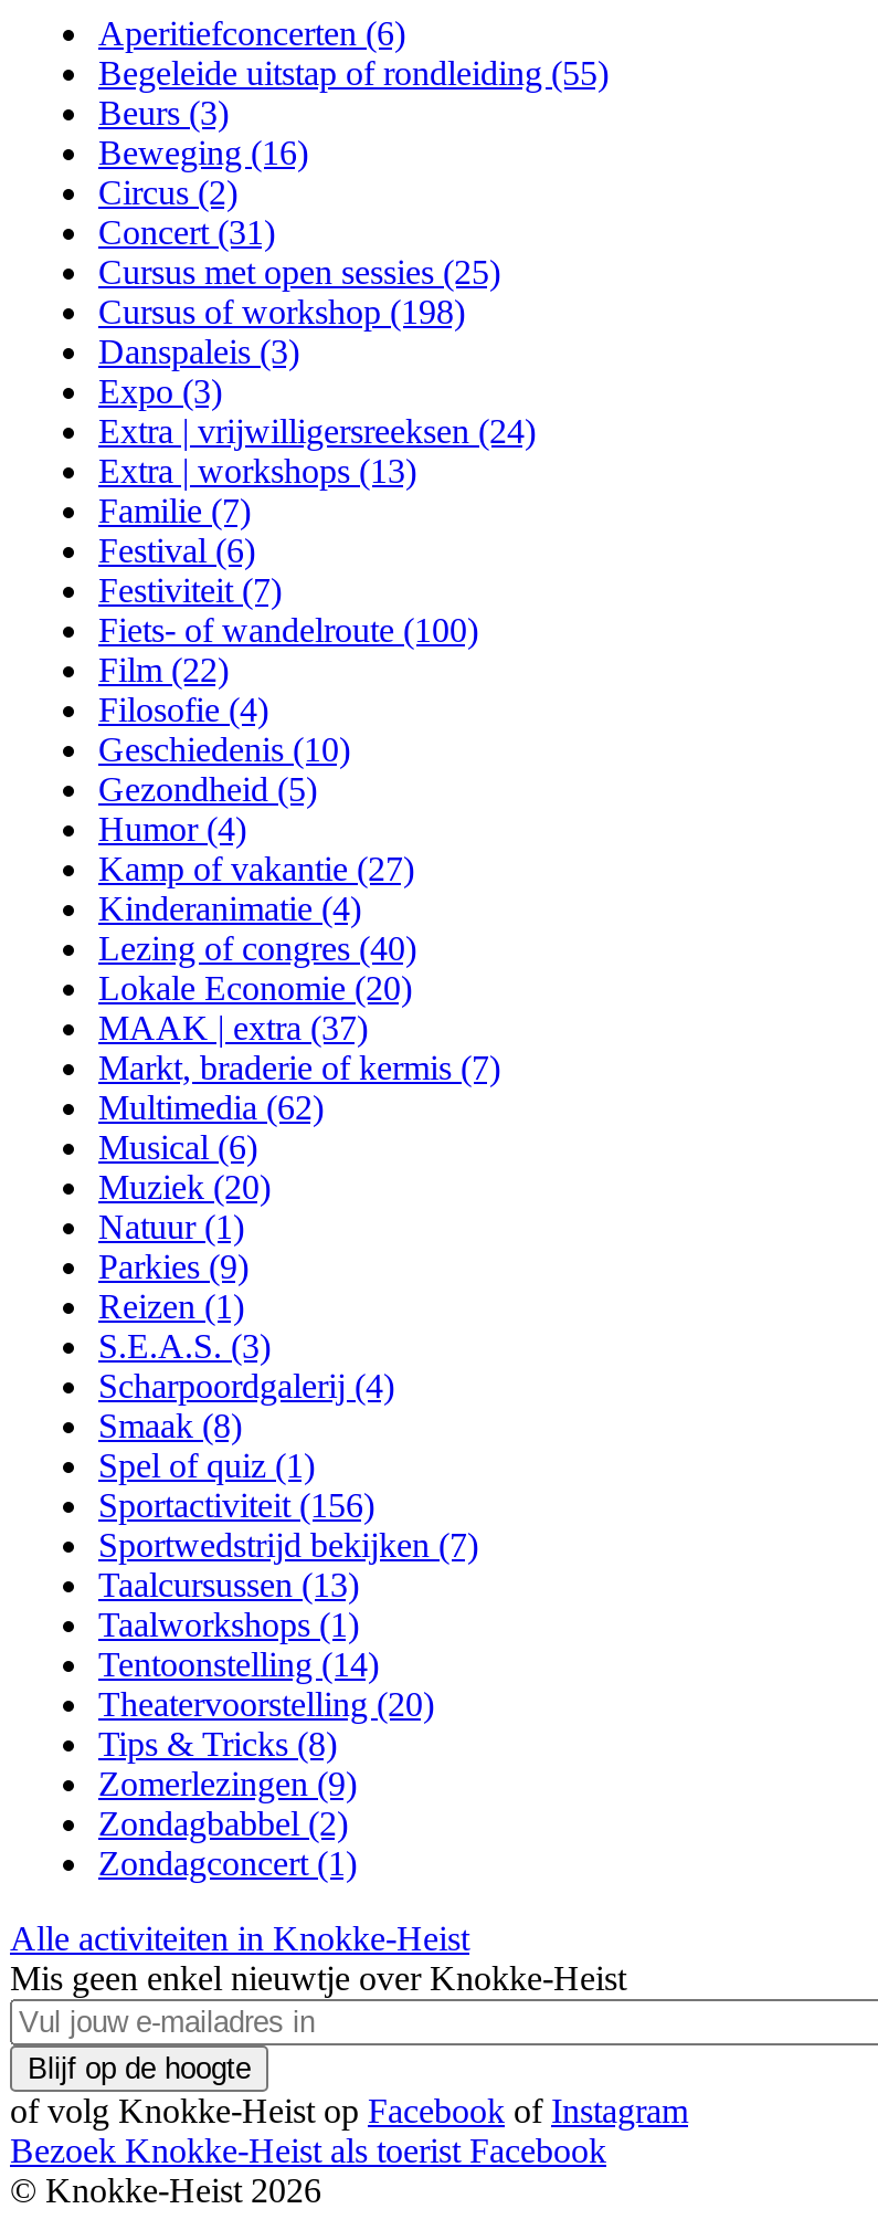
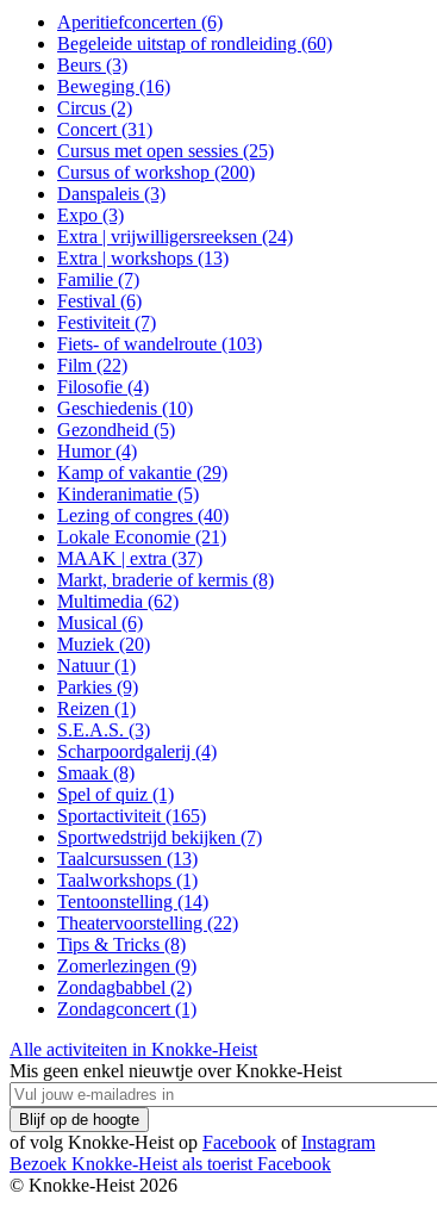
[98,53,609,91] Begeleide uitstap of rondleiding (55) -> [57,33,332,53] Begeleide uitstap of rondleiding (60)
[98,292,465,329] Cursus of workshop (198) -> [57,161,255,182] Cursus of workshop (200)
[98,610,478,648] Fiets- of wandelroute (100) -> [57,333,262,353] Fiets- of wandelroute (103)
[98,849,414,886] Kamp of vakantie (27) -> [57,462,227,482] Kamp of vakantie (29)
[98,888,361,926] Kinderanimatie (4) -> [57,483,199,503] Kinderanimatie (5)
[98,968,412,1006] Lokale Economie (20) -> [57,526,226,546] Lokale Economie (21)
[98,1048,500,1085] Markt, braderie of kermis (7) -> [57,569,274,589] Markt, braderie of kermis (8)
[98,1485,374,1523] Sportactiviteit (156) -> [57,805,206,825] Sportactiviteit (165)
[98,1684,434,1722] Theatervoorstelling (20) -> [57,912,238,933] Theatervoorstelling (22)

